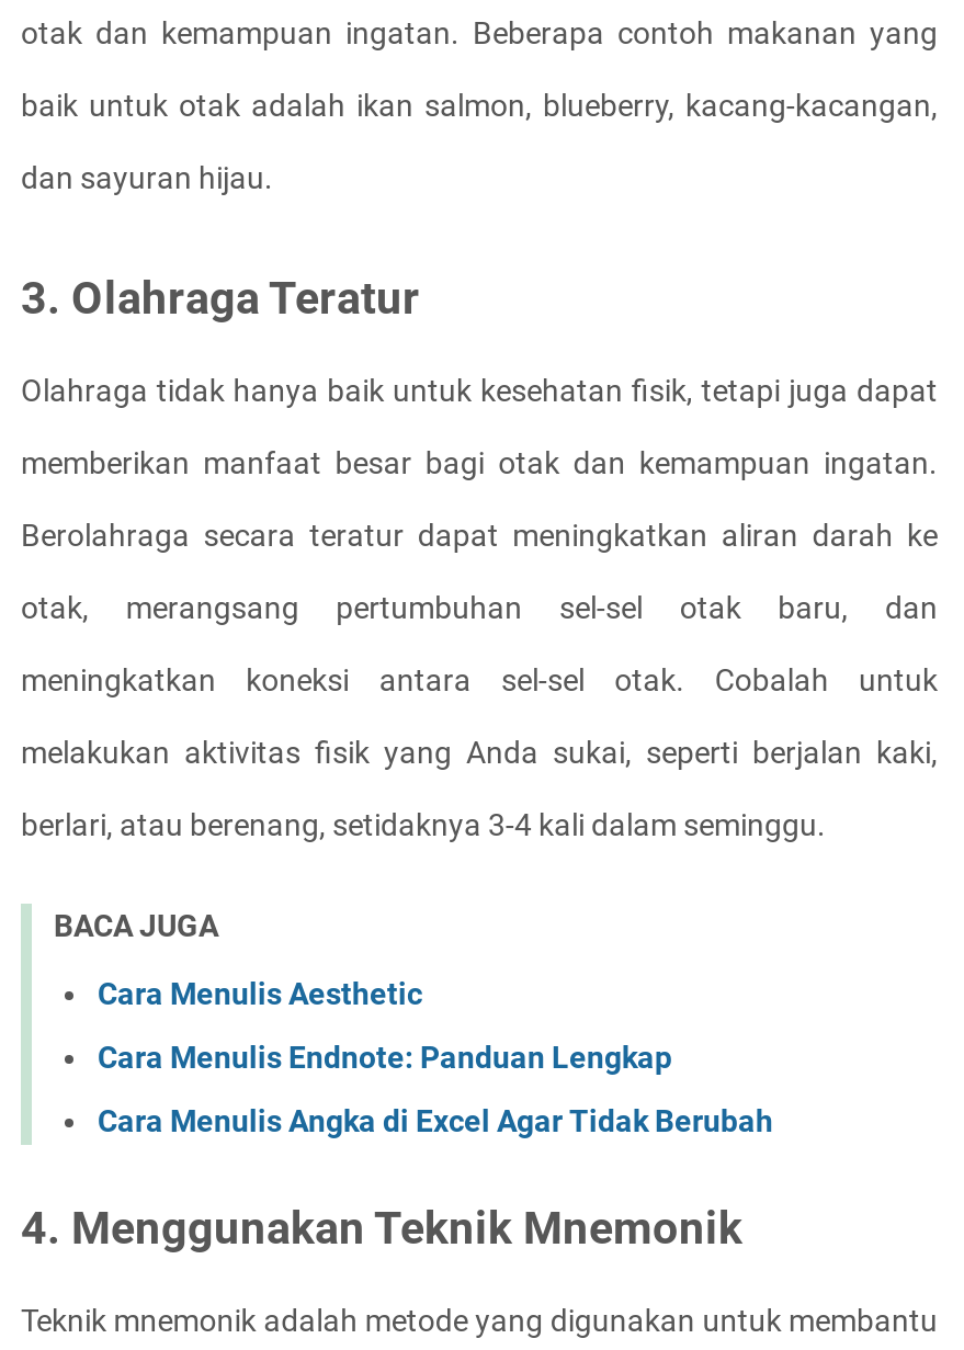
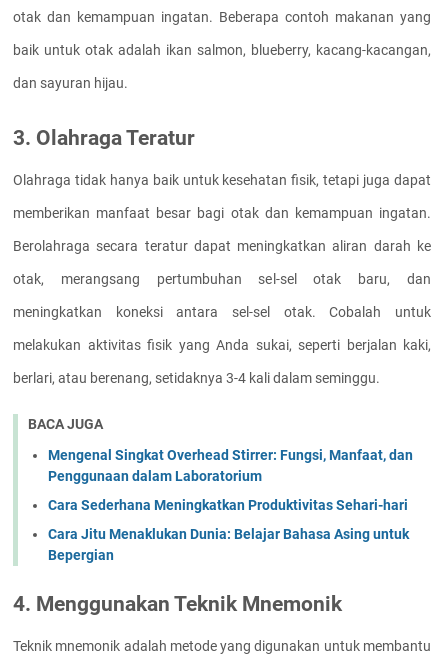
[98,976,422,1011] Cara Menulis Aesthetic -> [48,447,413,484] Mengenal Singkat Overhead Stirrer: Fungsi, Manfaat, dan | Penggunaan dalam Laboratorium
[98,1039,672,1075] Cara Menulis Endnote: Panduan Lengkap -> [48,497,408,513] Cara Sederhana Meningkatkan Produktivitas Sehari-hari
[98,1103,773,1138] Cara Menulis Angka di Excel Agar Tidak Berubah -> [48,526,409,563] Cara Jitu Menaklukan Dunia: Belajar Bahasa Asing untuk | Bepergian

